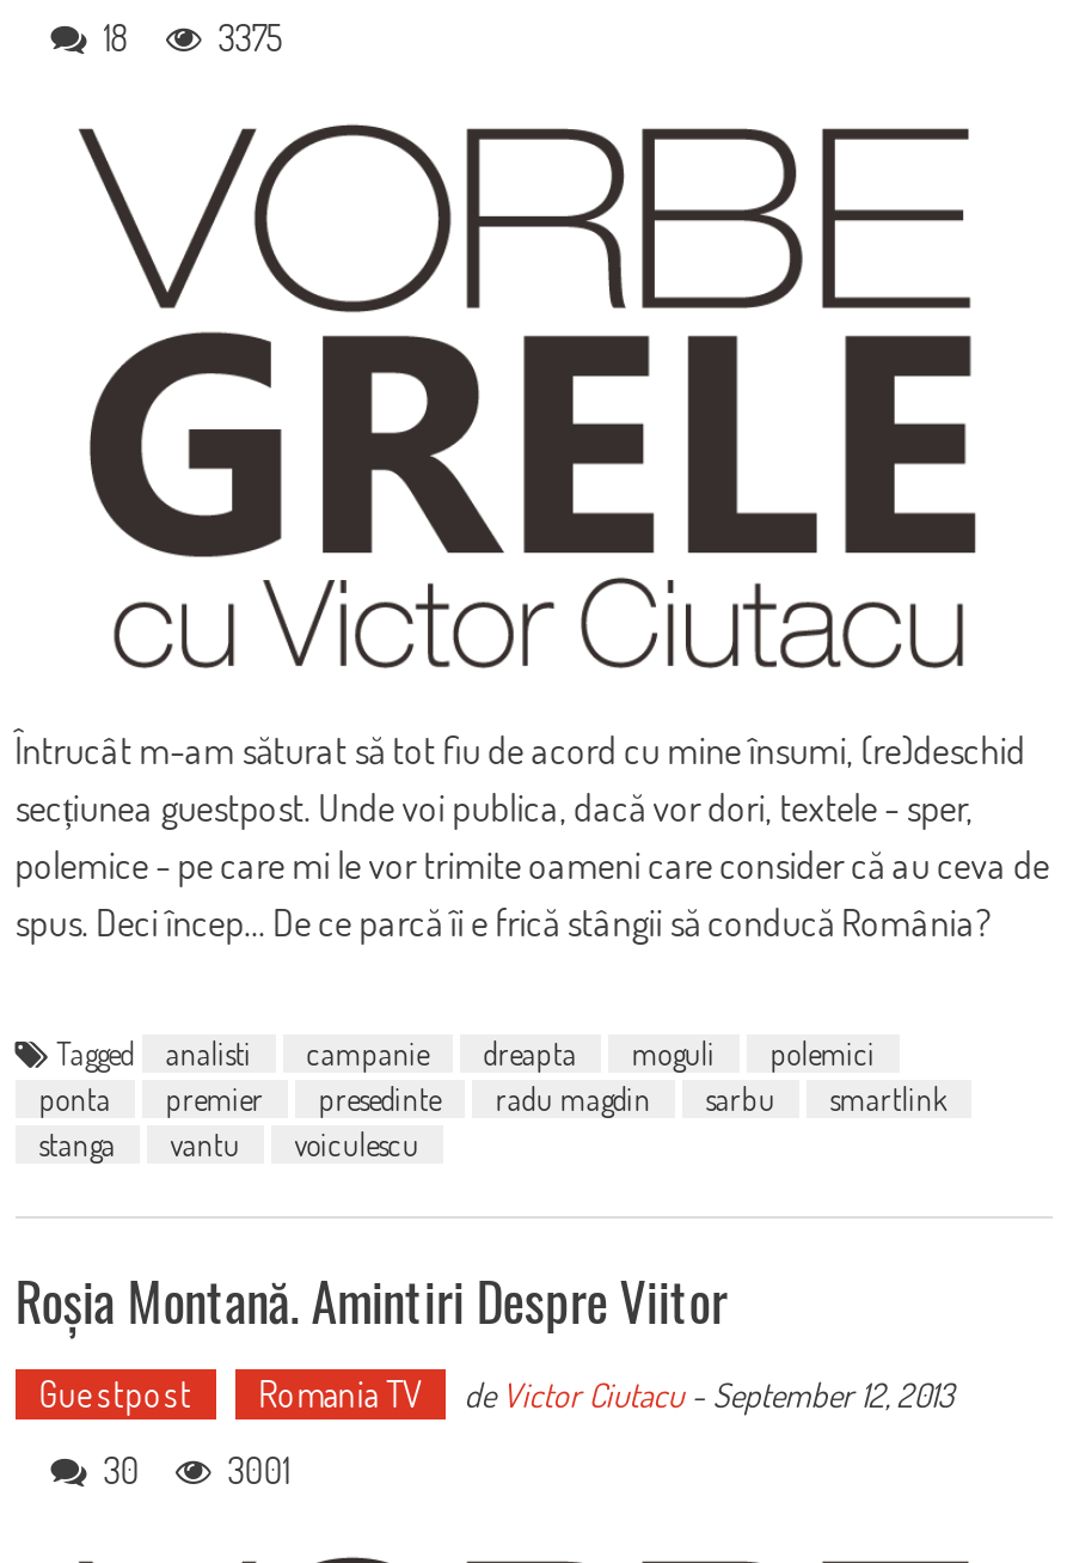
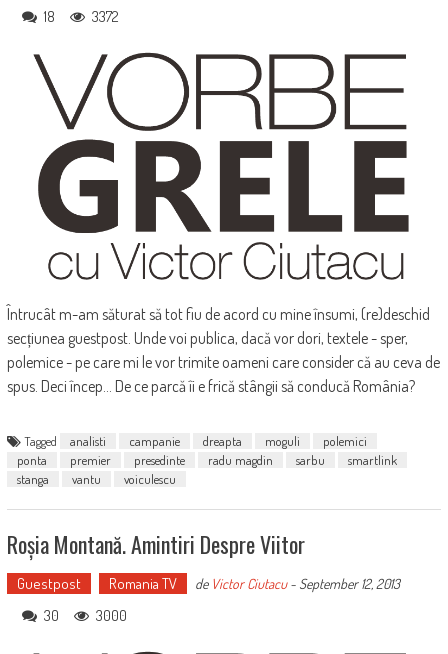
[103,17,280,62] 18 3375 -> [44,7,119,26] 18 3372
[103,1449,290,1495] 30 3001 -> [44,606,127,625] 30 3000

